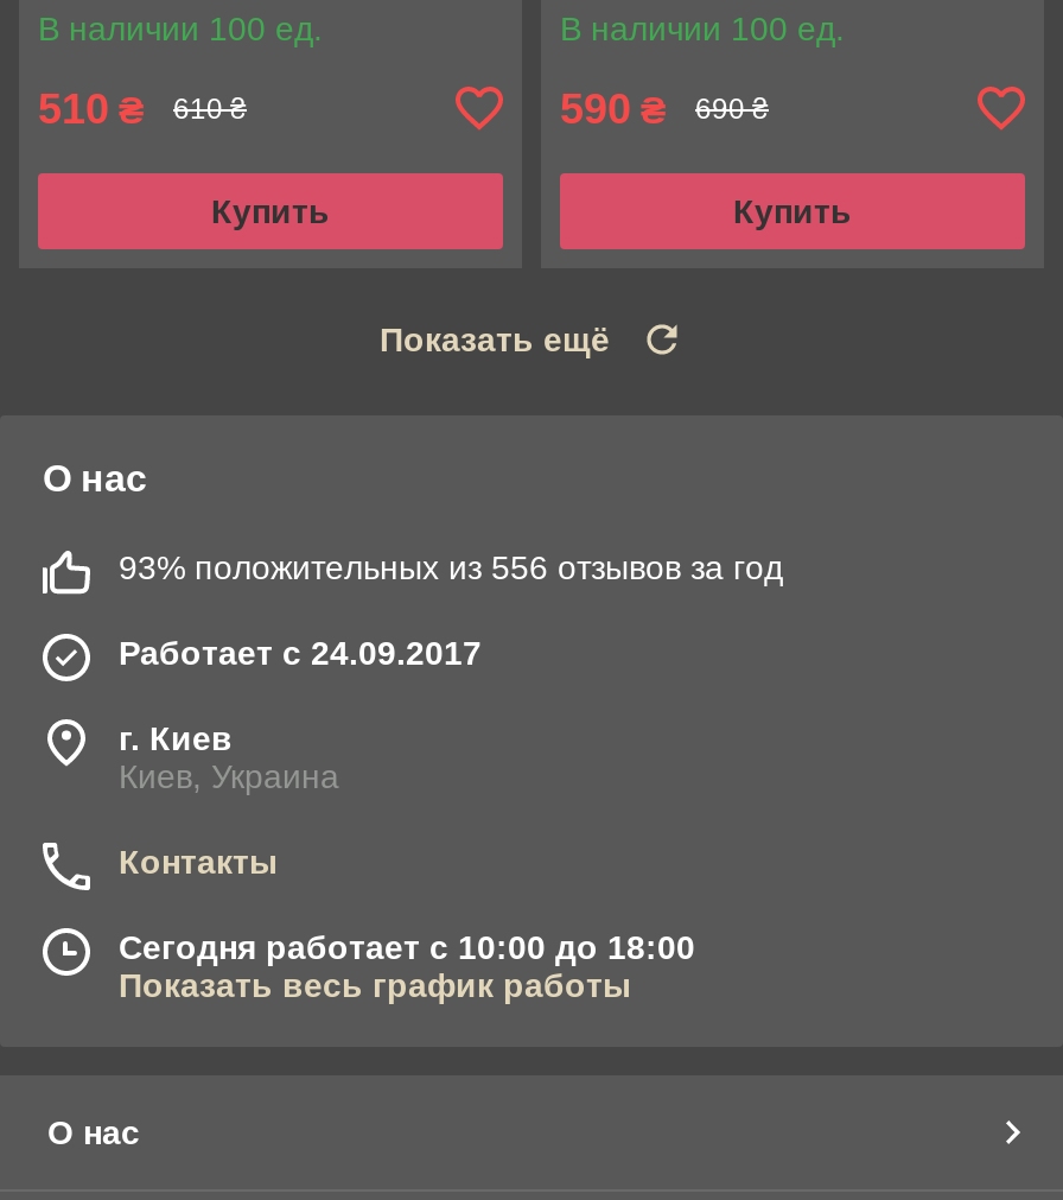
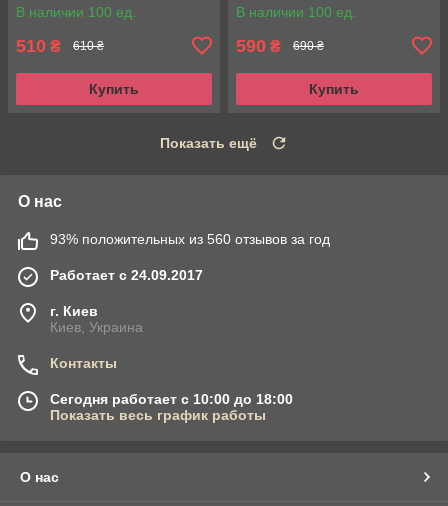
[119,548,783,586] 93% положительных из 556 отзывов за год -> [50,231,330,247] 93% положительных из 560 отзывов за год

